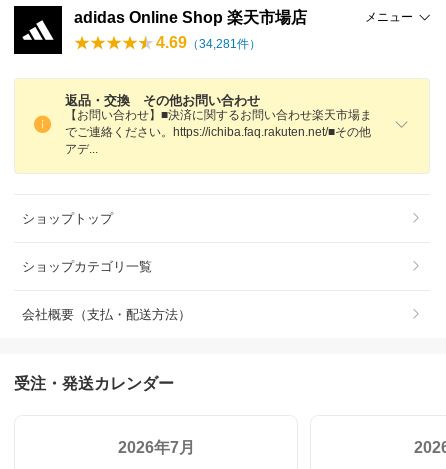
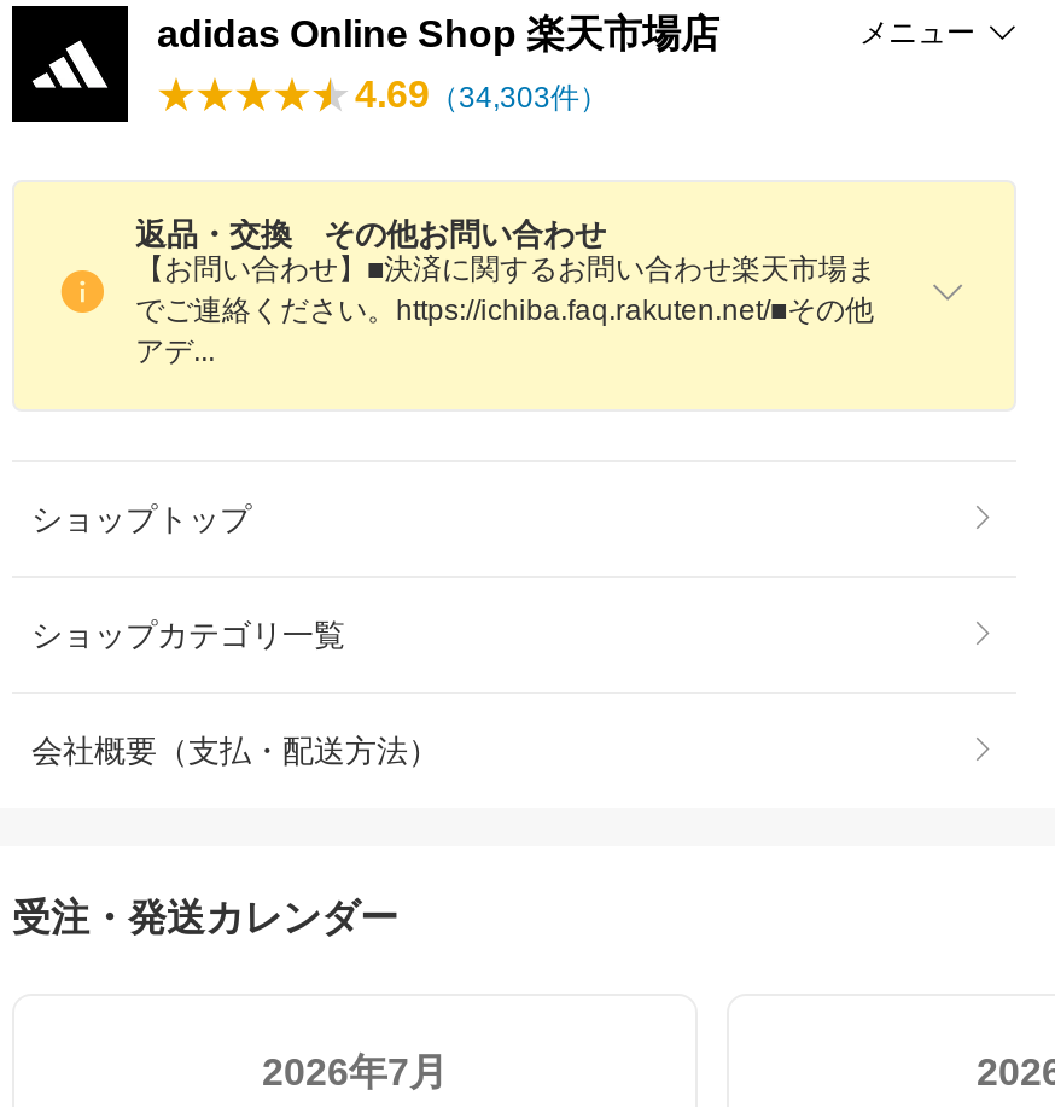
[156,34,261,51] 4.69（34,281件） -> [355,73,608,114] 4.69（34,303件）

